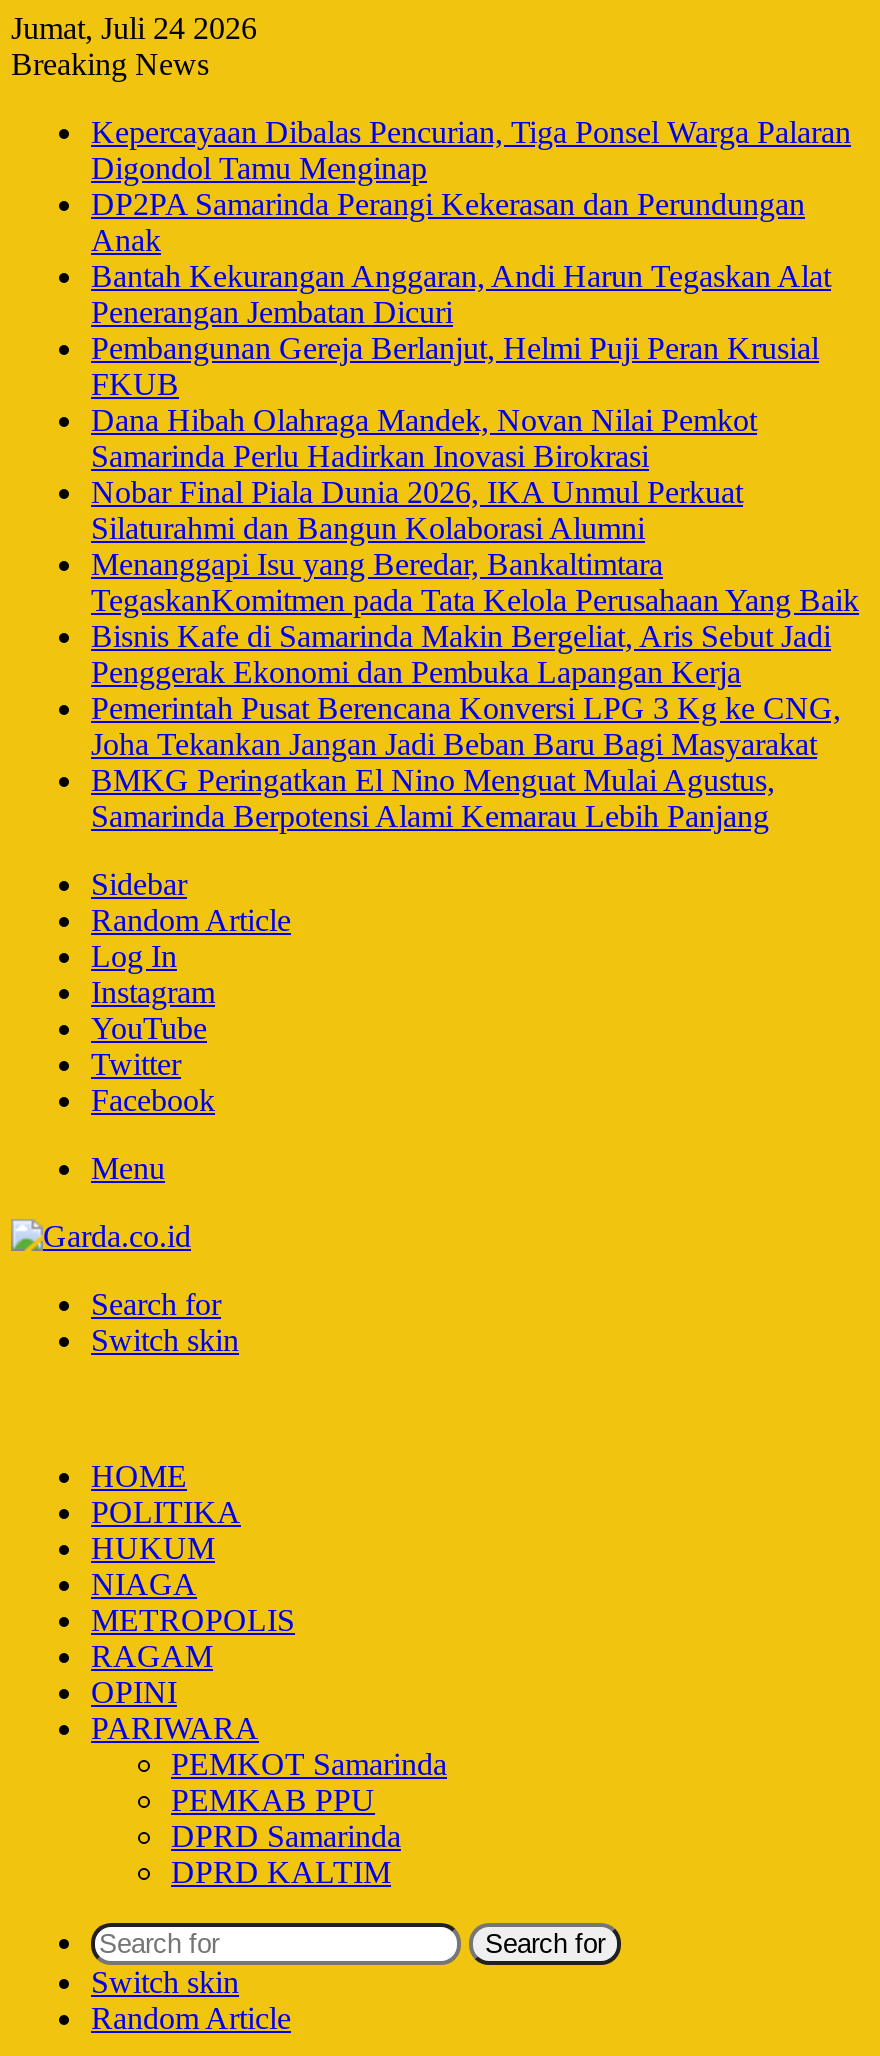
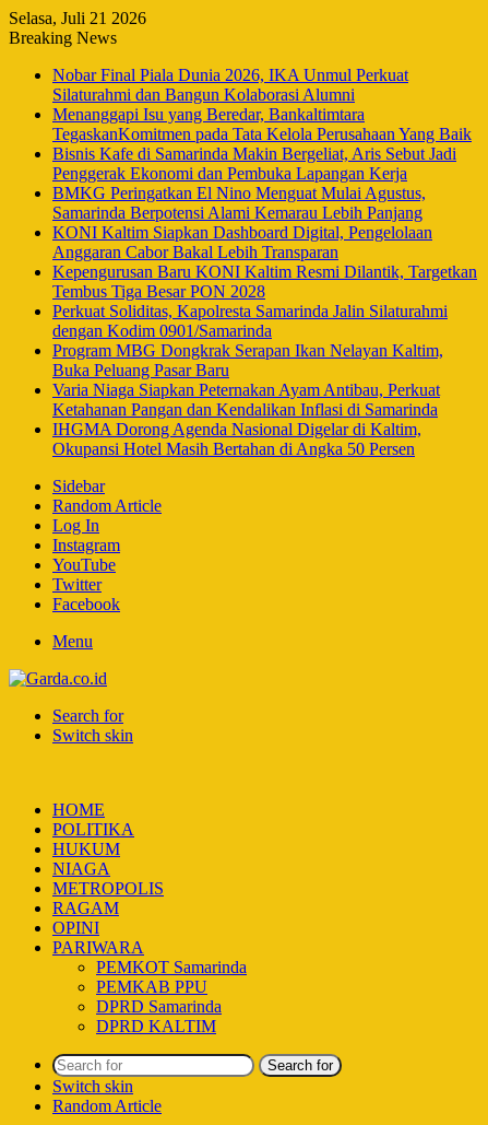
[11,11,257,45] Jumat, Juli 24 2026 -> [9,9,146,27] Selasa, Juli 21 2026
[91,115,851,473] Kepercayaan Dibalas Pencurian, Tiga Ponsel Warga Palaran | Digondol Tamu Menginap | DP2PA Samarinda Perangi Kekerasan dan Perundungan | Anak | Bantah Kekurangan Anggaran, Andi Harun Tegaskan Alat | Penerangan Jembatan Dicuri | Pembangunan Gereja Berlanjut, Helmi Puji Peran Krusial | FKUB | Dana Hibah Olahraga Mandek, Novan Nilai Pemkot | Samarinda Perlu Hadirkan Inovasi Birokrasi -> none
moved [91,475,859,689] -> [52,66,472,183]: Nobar Final Piala Dunia 2026, IKA Unmul Perkuat | Silaturahmi dan Bangun Kolaborasi Alumni | Menanggapi Isu yang Beredar, Bankaltimtara | TegaskanKomitmen pada Tata Kelola Perusahaan Yang Baik | Bisnis Kafe di Samarinda Makin Bergeliat, Aris Sebut Jadi | Penggerak Ekonomi dan Pembuka Lapangan Kerja
[91,691,841,761] Pemerintah Pusat Berencana Konversi LPG 3 Kg ke CNG, | Joha Tekankan Jangan Jadi Beban Baru Bagi Masyarakat -> none
moved [91,763,775,833] -> [52,184,426,222]: BMKG Peringatkan El Nino Menguat Mulai Agustus, | Samarinda Berpotensi Alami Kemarau Lebih Panjang
none -> [52,223,477,458] KONI Kaltim Siapkan Dashboard Digital, Pengelolaan | Anggaran Cabor Bakal Lebih Transparan | Kepengurusan Baru KONI Kaltim Resmi Dilantik, Targetkan | Tembus Tiga Besar PON 2028 | Perkuat Soliditas, Kapolresta Samarinda Jalin Silaturahmi | dengan Kodim 0901/Samarinda | Program MBG Dongkrak Serapan Ikan Nelayan Kaltim, | Buka Peluang Pasar Baru | Varia Niaga Siapkan Peternakan Ayam Antibau, Perkuat | Ketahanan Pangan dan Kendalikan Inflasi di Samarinda | IHGMA Dorong Agenda Nasional Digelar di Kaltim, | Okupansi Hotel Masih Bertahan di Angka 50 Persen

